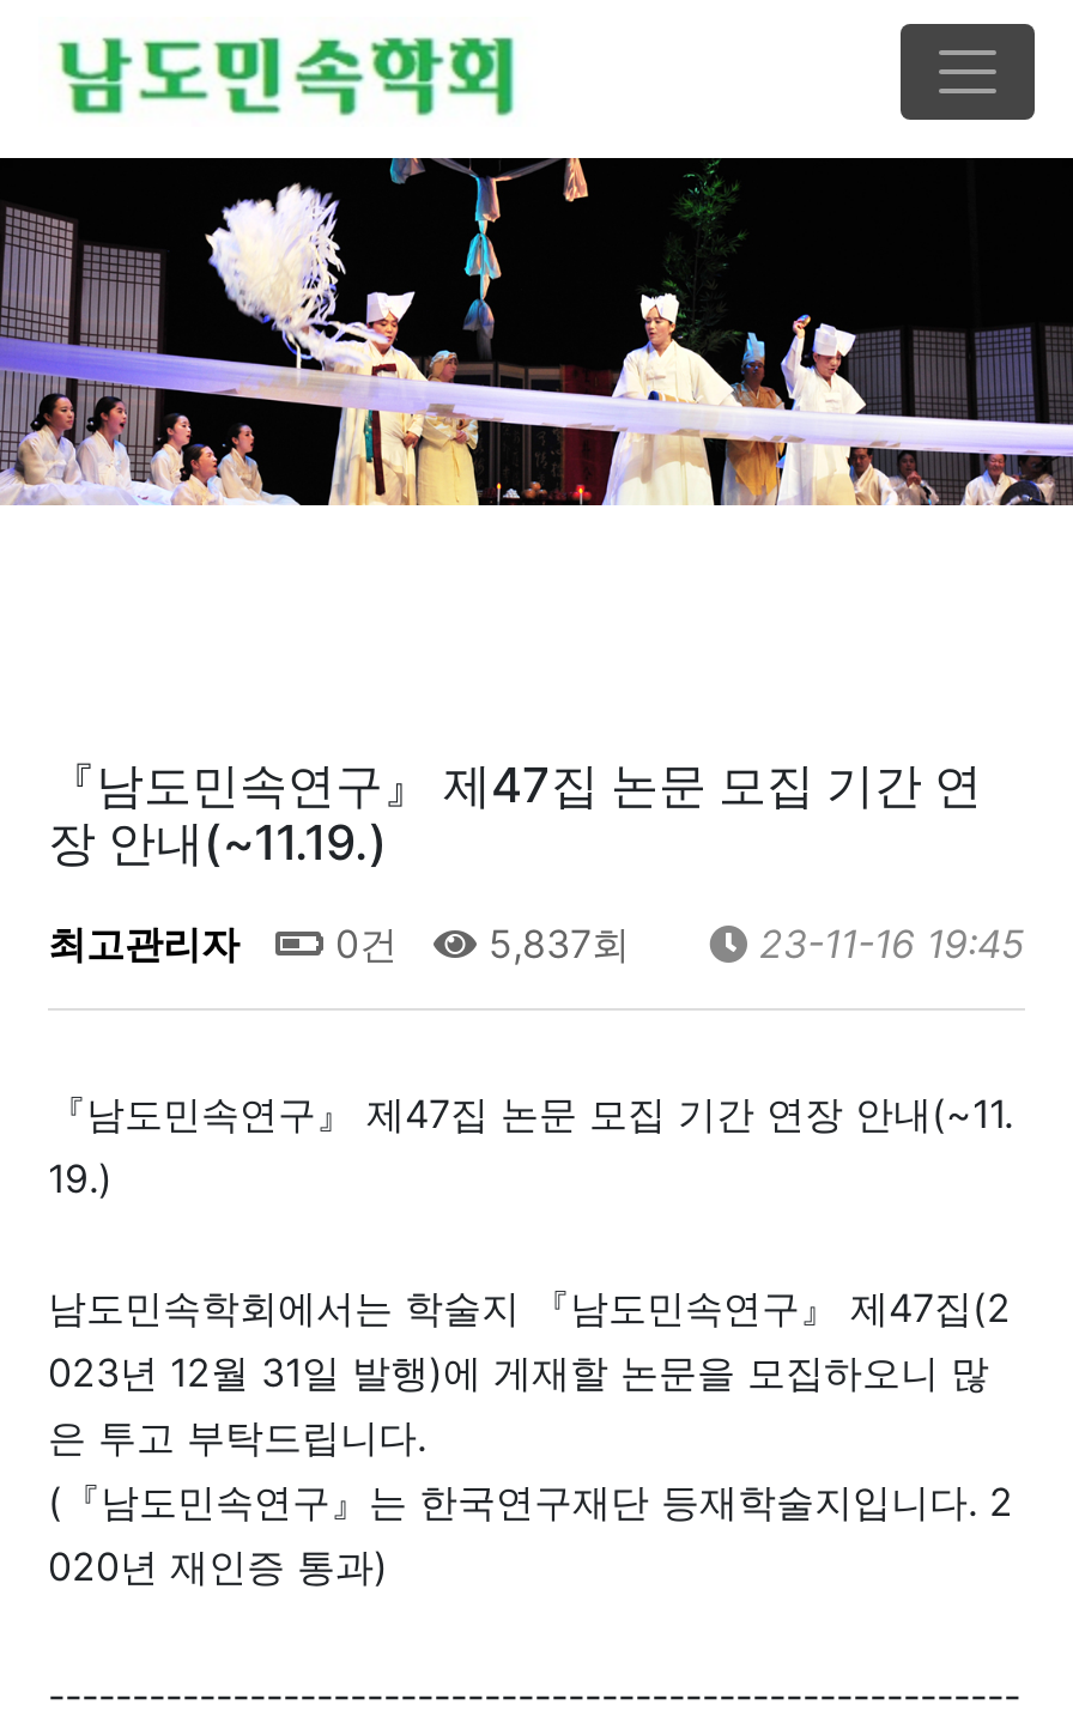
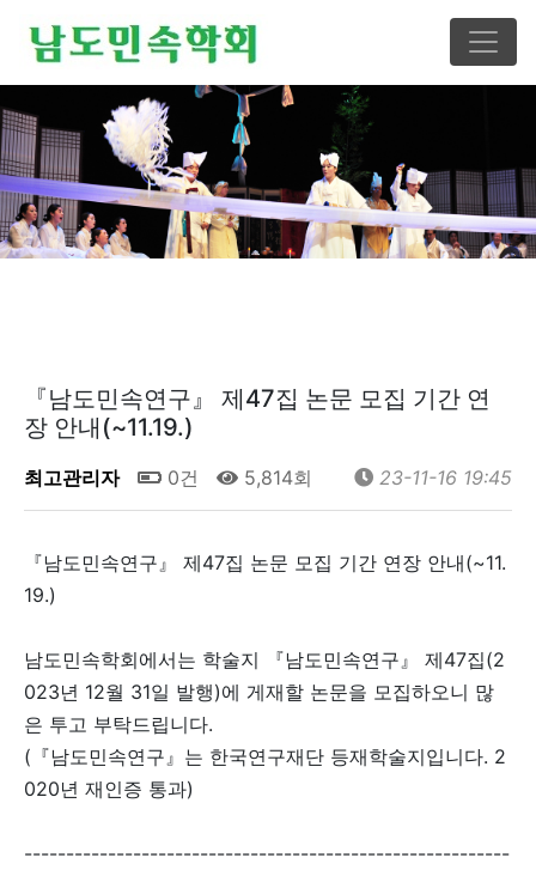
[48,920,630,967] 최고관리자 0건 5,837회 -> [24,466,312,489] 최고관리자 0건 5,814회

